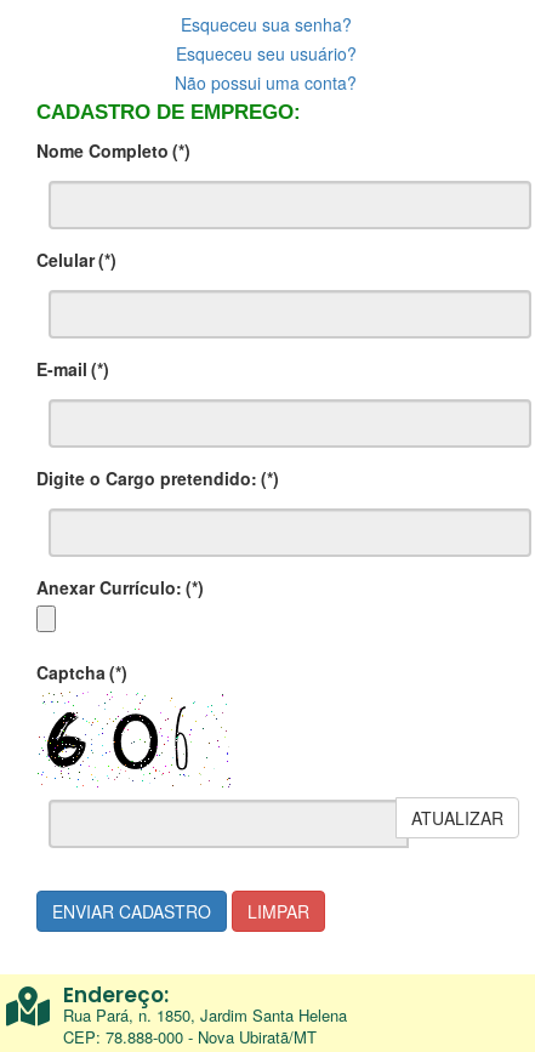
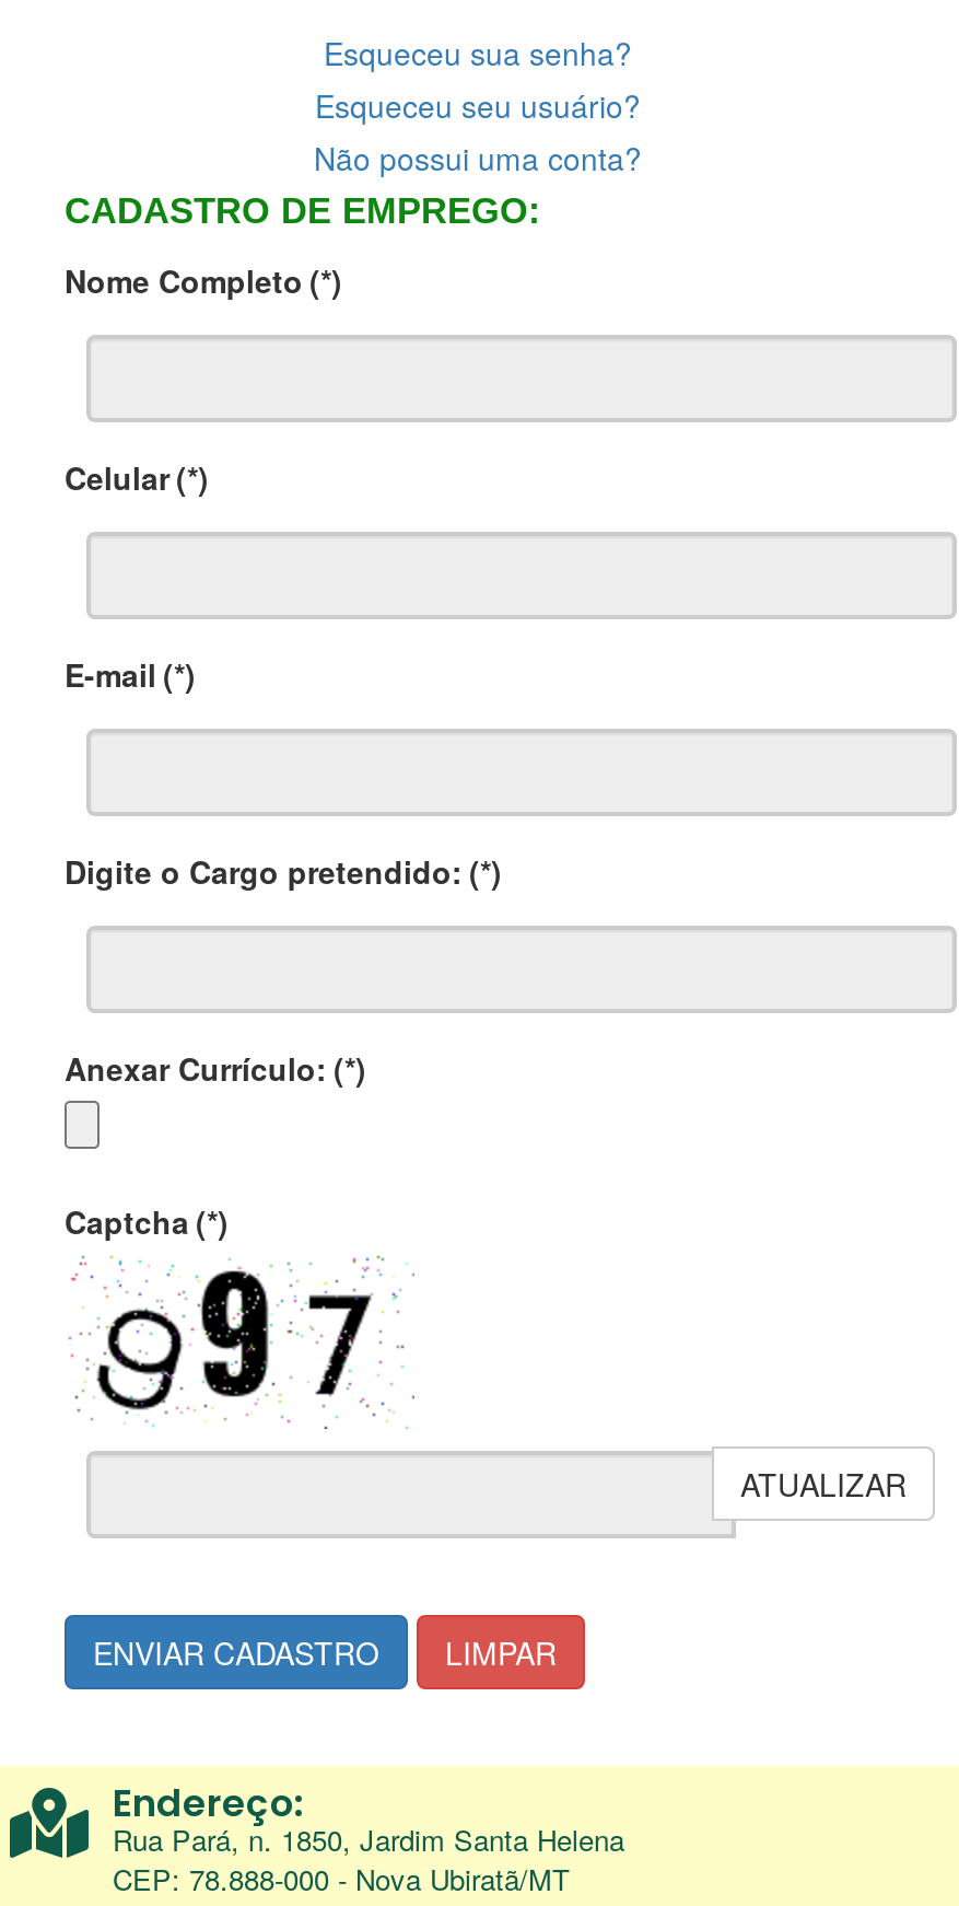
[38,690,232,787] [image] -> [71,1256,414,1429] [image]

